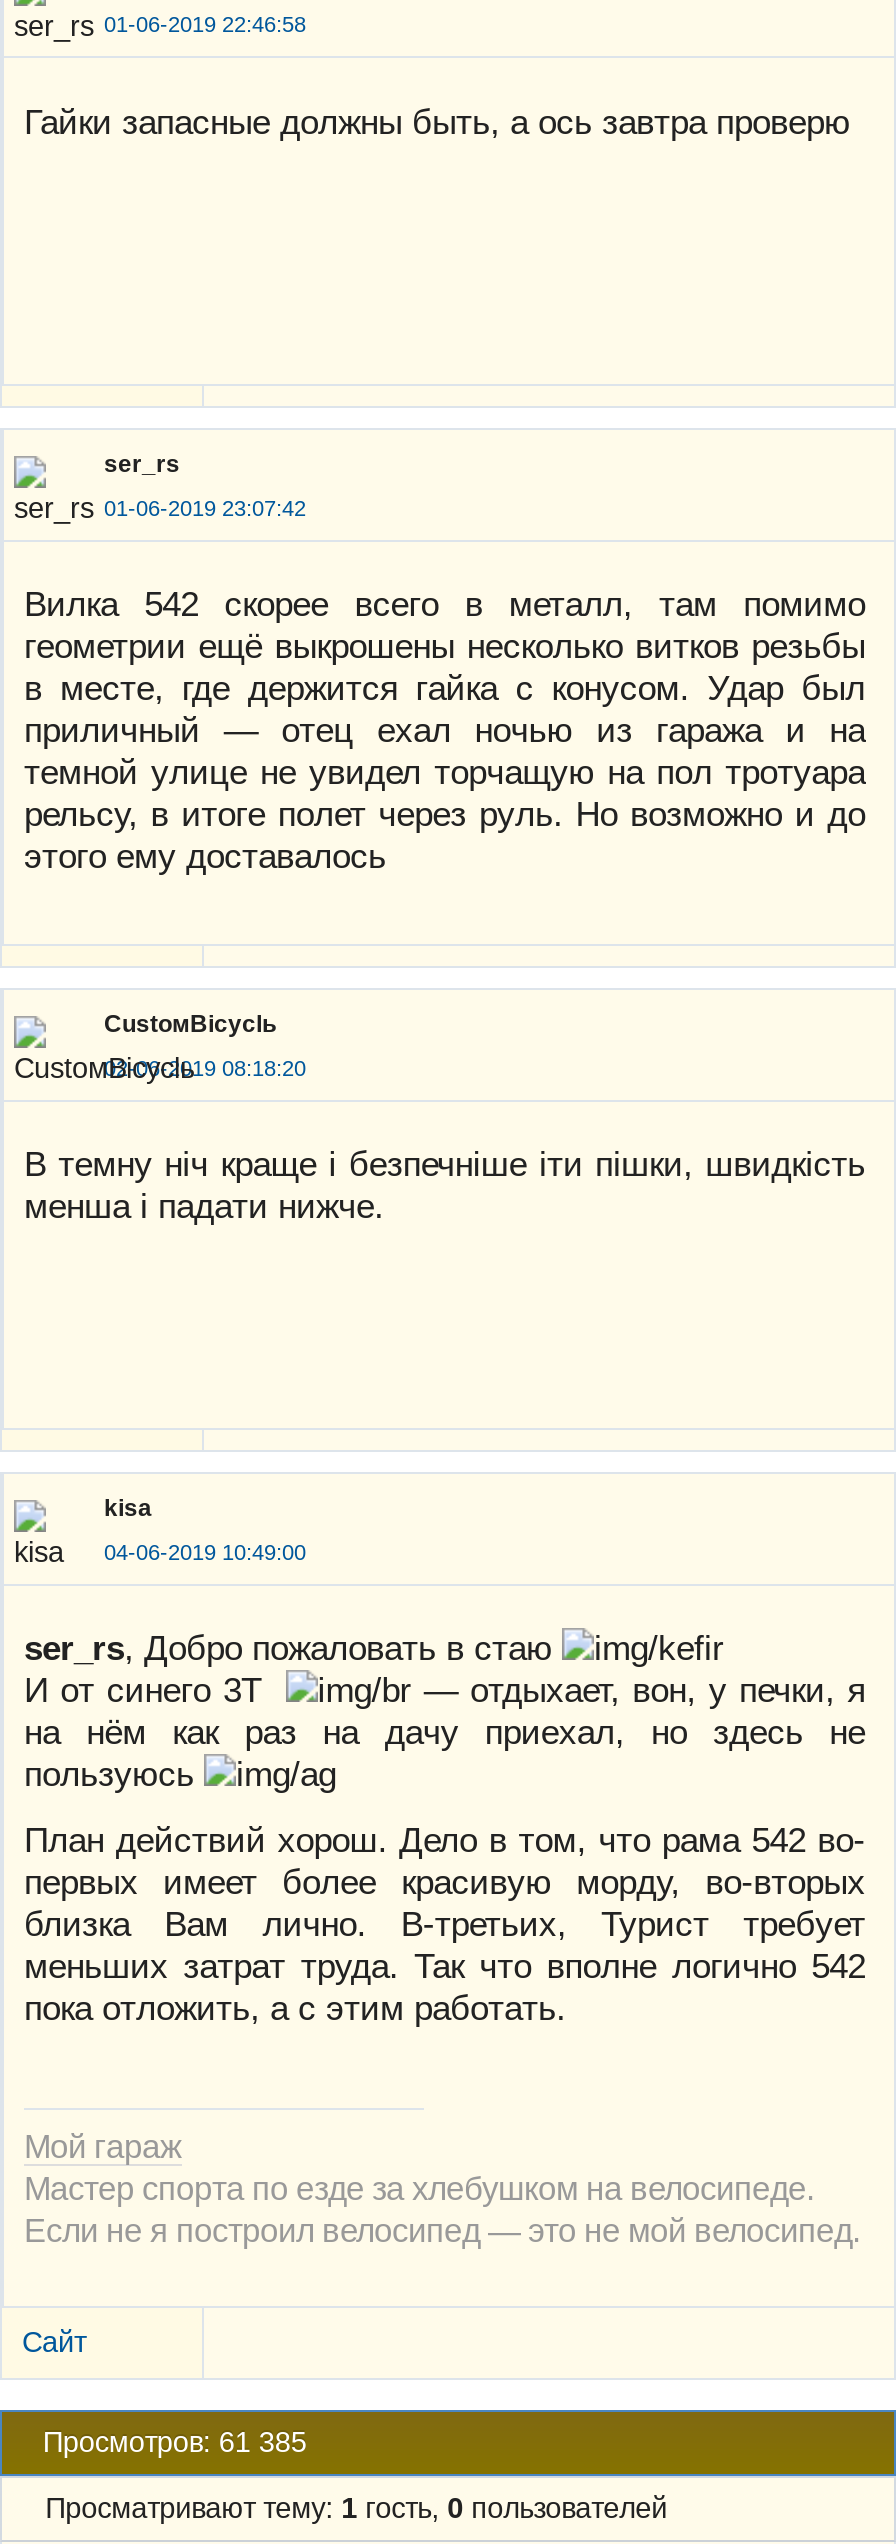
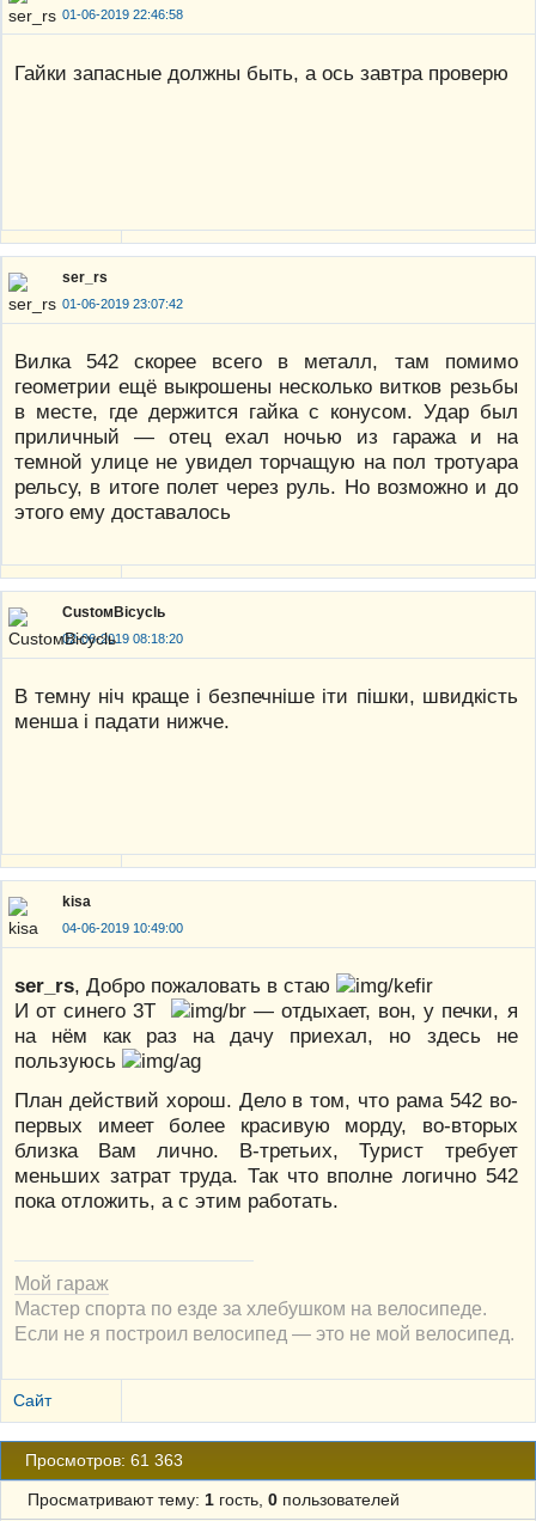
[43,2425,307,2457] Просмотров: 61 385 -> [26,1450,184,1469] Просмотров: 61 363

